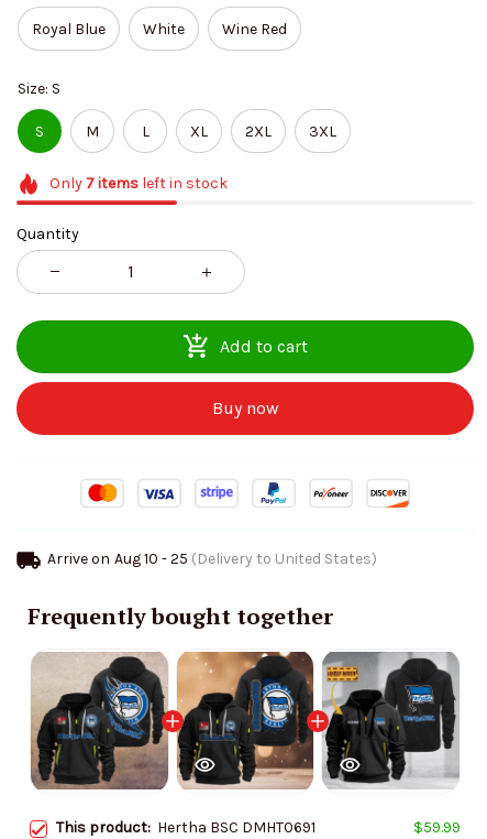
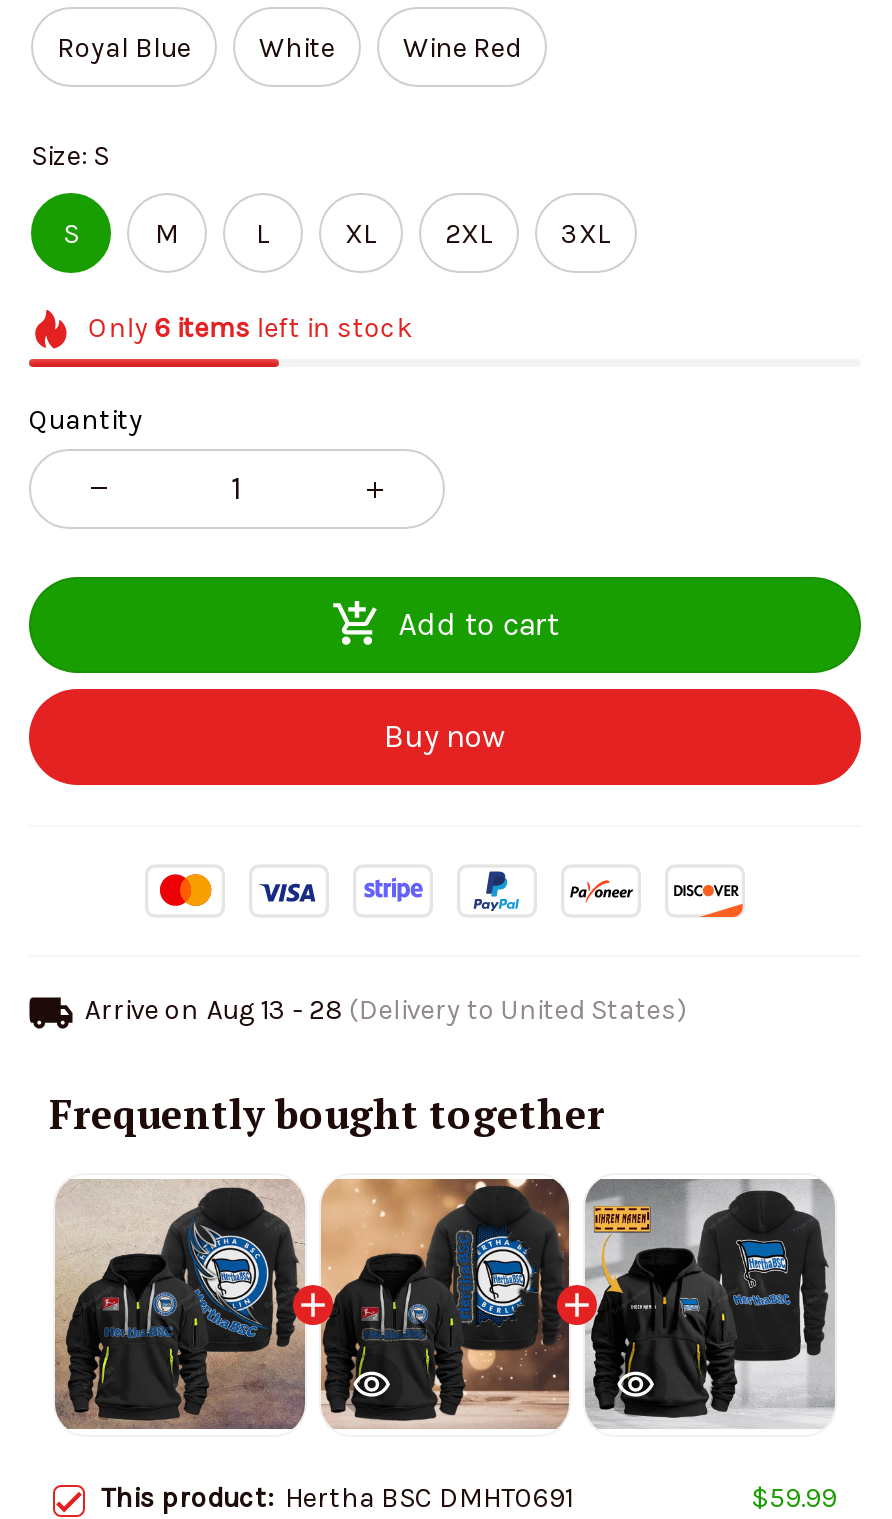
[49,174,227,193] Only 7 items left in stock -> [88,311,412,345] Only 6 items left in stock
[47,549,377,568] Arrive on Aug 10 - 25 (Delivery to United States) -> [85,992,687,1026] Arrive on Aug 13 - 28 (Delivery to United States)

